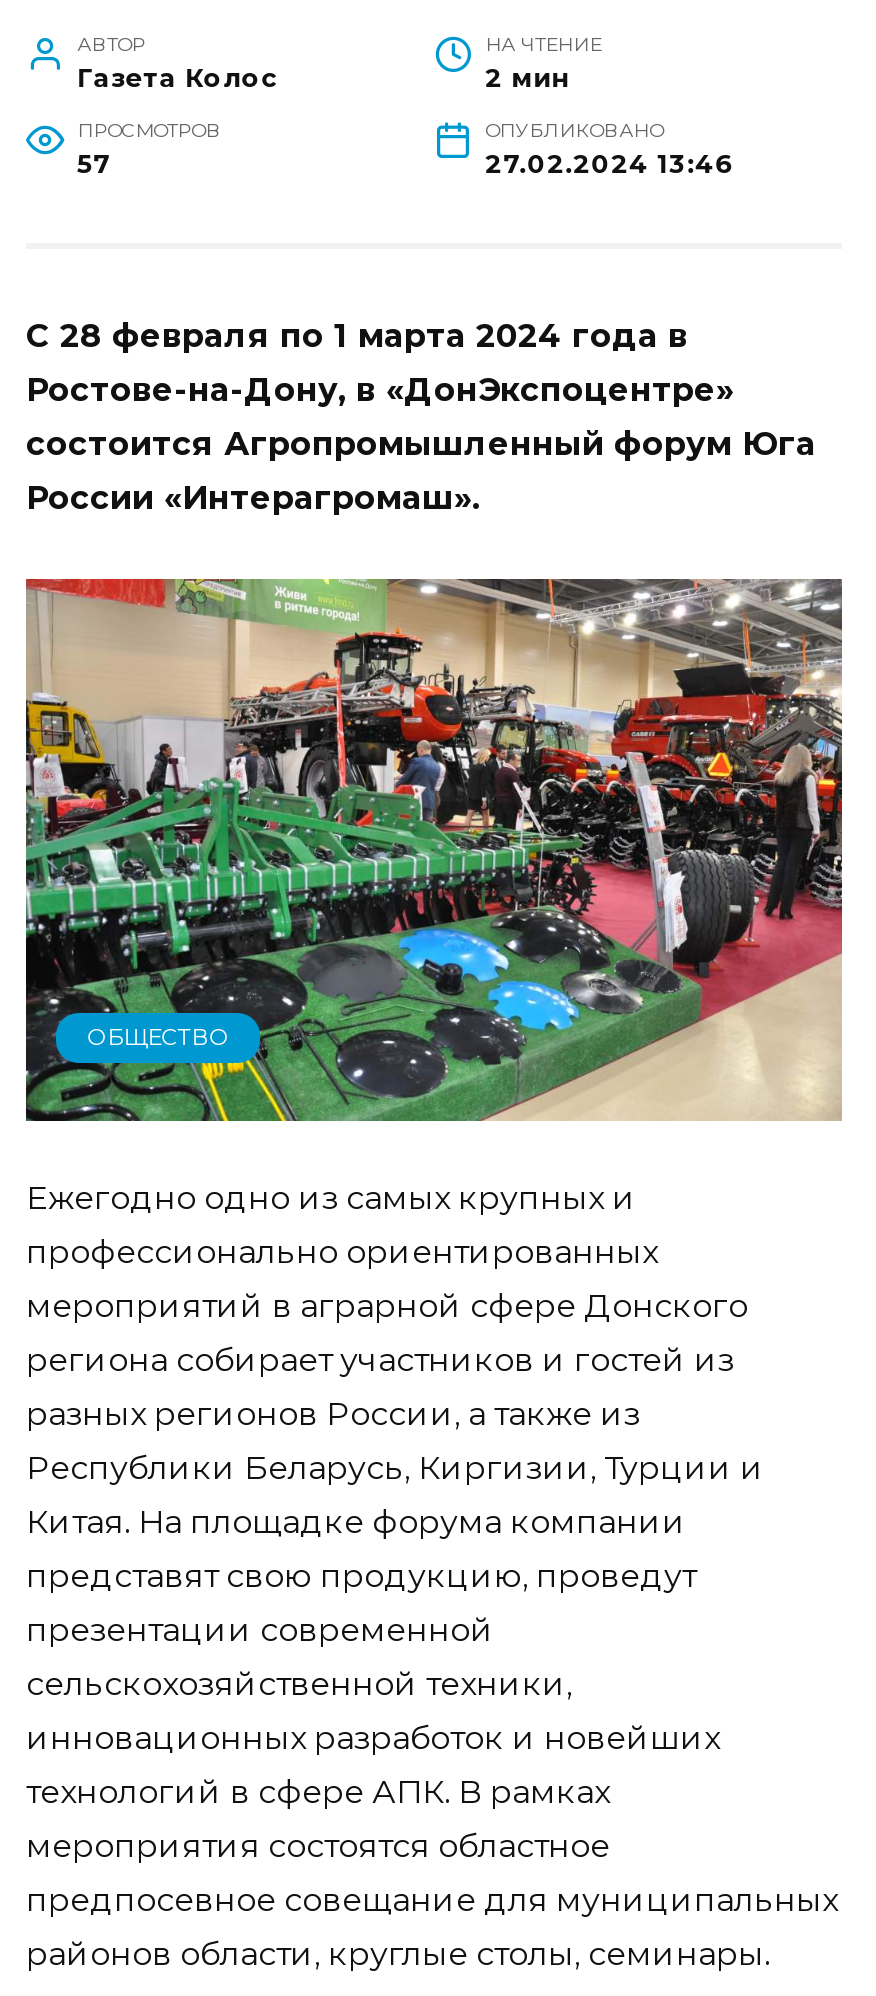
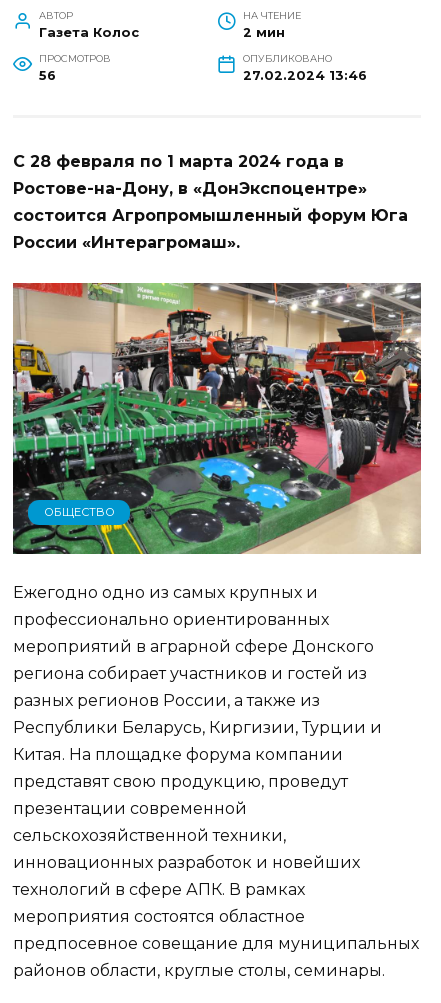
[77,148,111,178] 57 -> [39,68,56,83] 56

